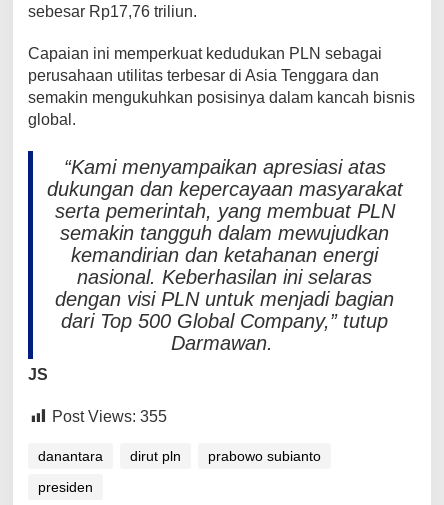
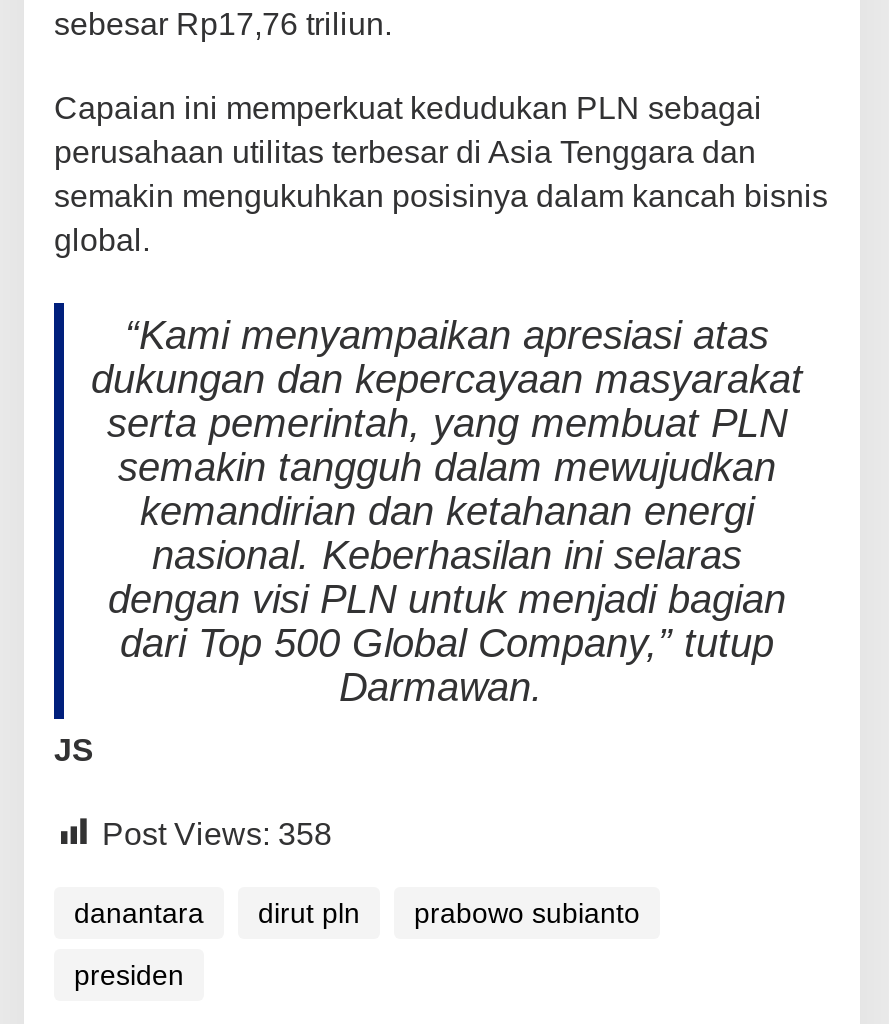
[52,408,167,425] Post Views: 355 -> [102,817,332,851] Post Views: 358

